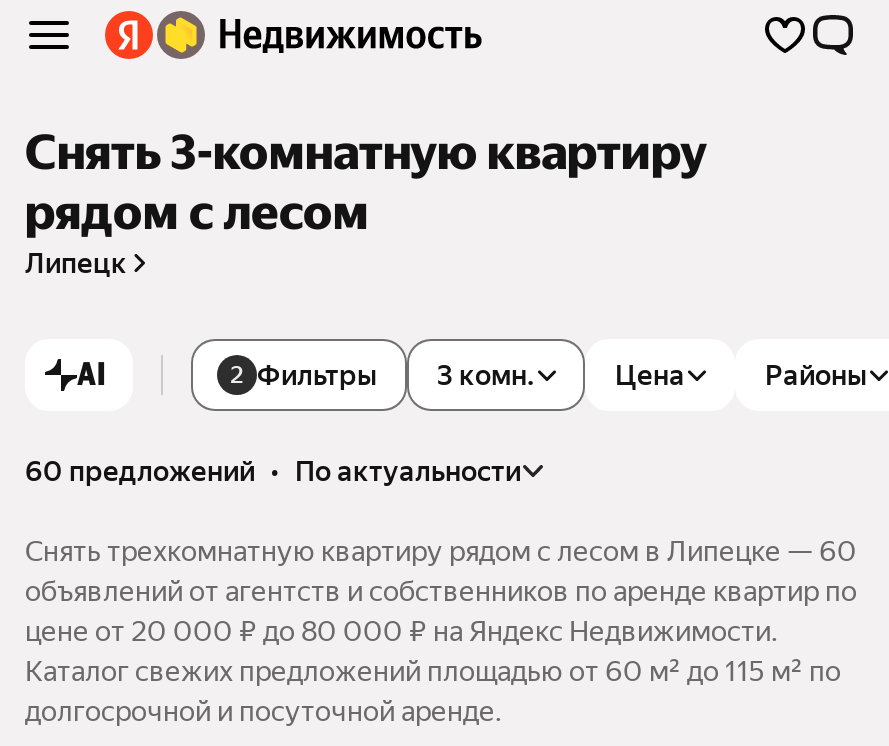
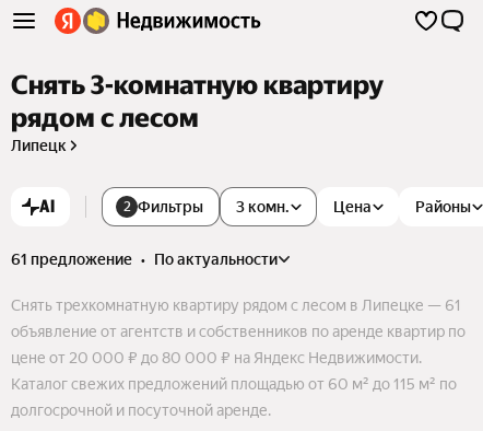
[25,455,521,487] 60 предложений • по актуальности -> [11,250,278,268] 61 предложение • по актуальности
[25,535,857,567] Снять трехкомнатную квартиру рядом с лесом в Липецке — 60 -> [11,296,461,314] Снять трехкомнатную квартиру рядом с лесом в Липецке — 61
[25,575,857,607] объявлений от агентств и собственников по аренде квартир по -> [11,322,466,340] объявление от агентств и собственников по аренде квартир по

